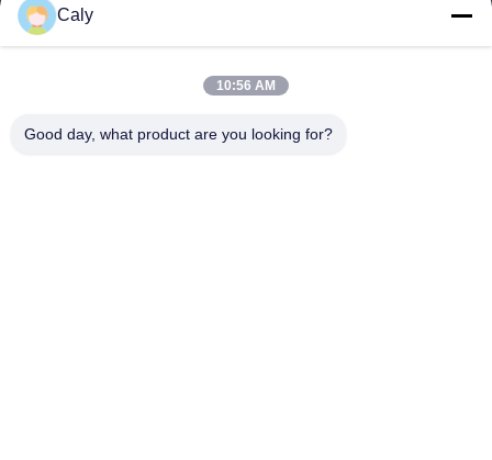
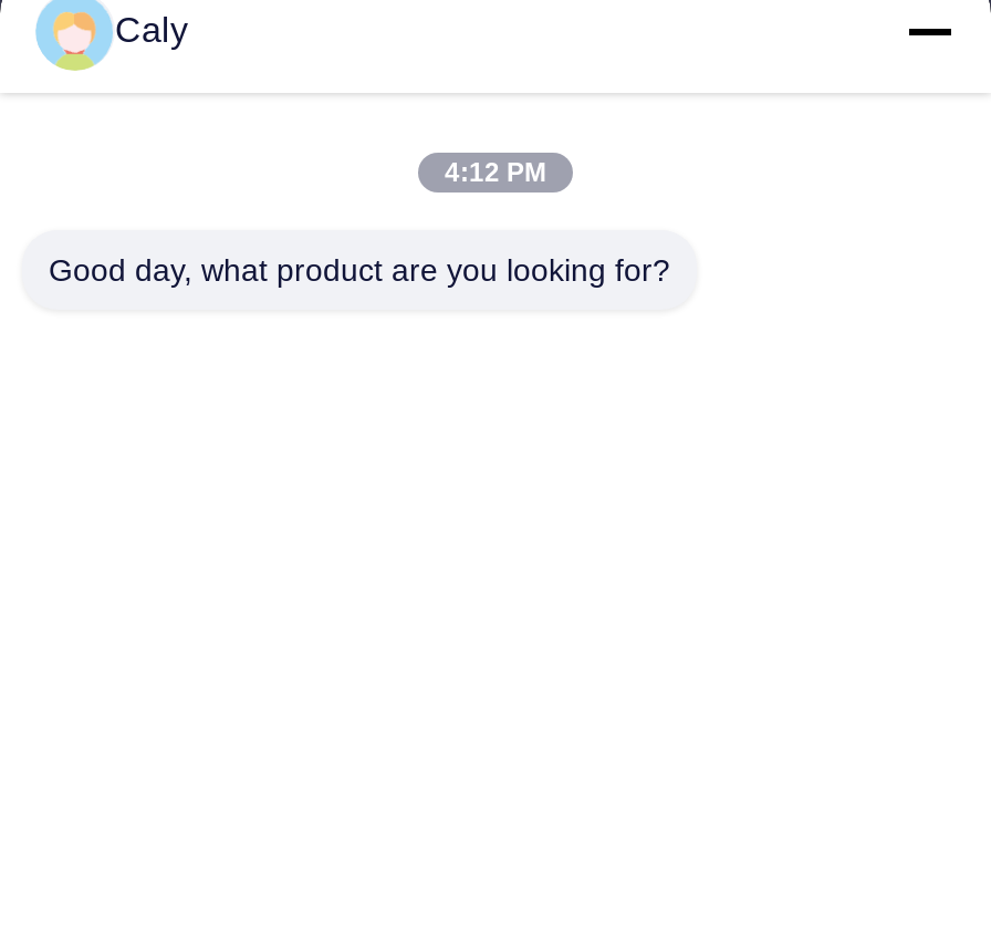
[216,78,276,93] 10:56 AM -> [445,157,546,188] 4:12 PM

